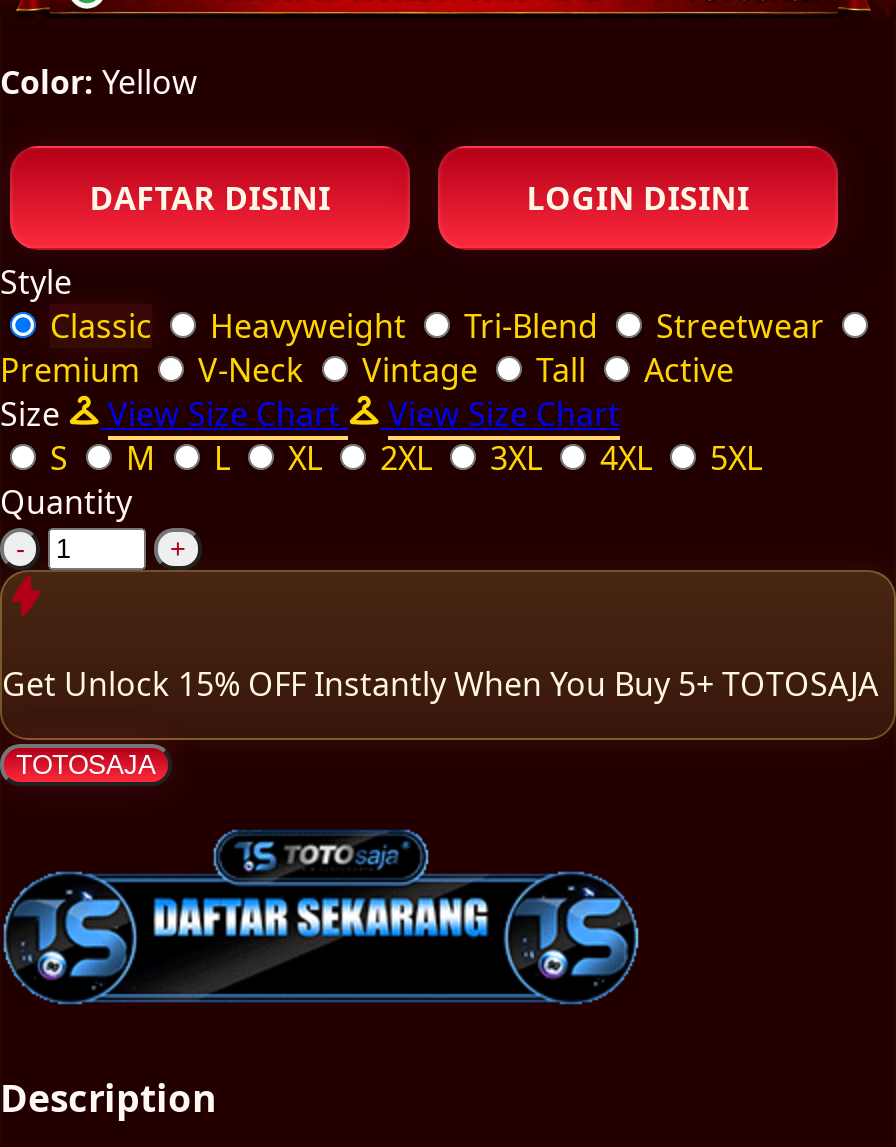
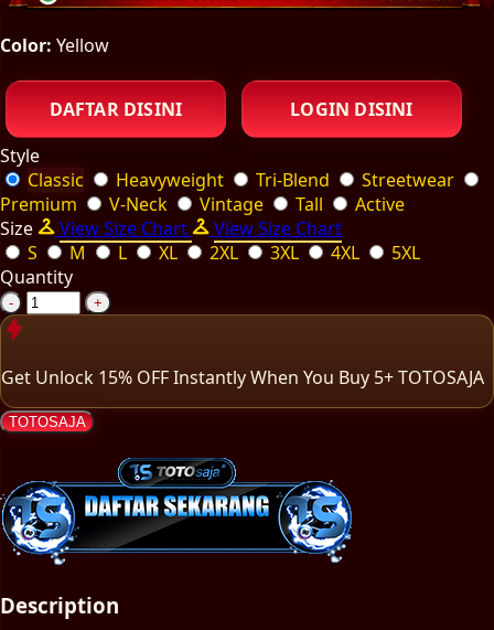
[506,870,636,1020] [image] -> [276,479,352,564] [image]
[18,882,142,1024] [image] -> [3,481,79,566] [image]

